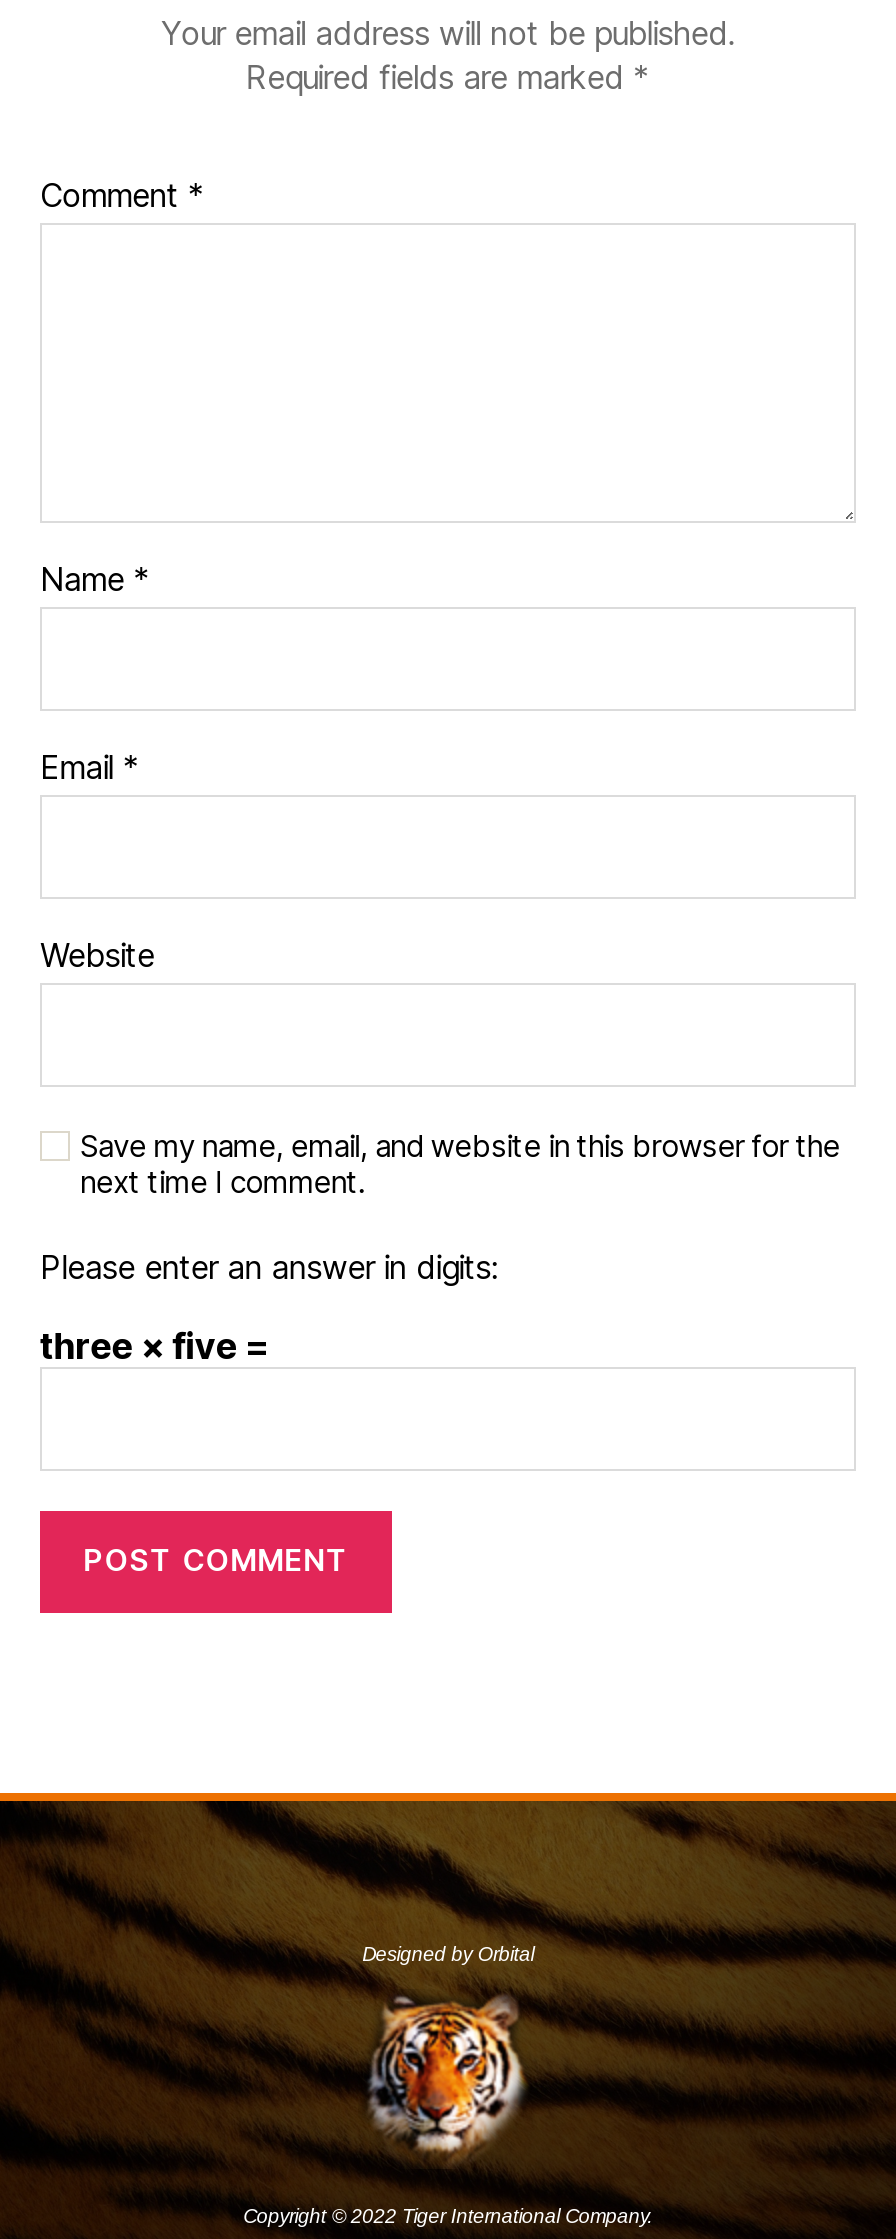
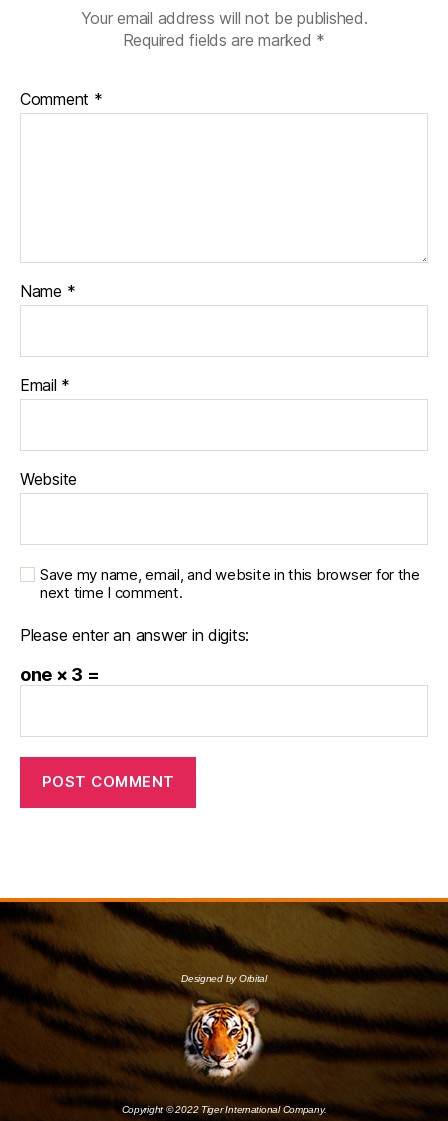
[40,1325,270,1367] three × five = -> [20,664,100,685] one × 3 =

